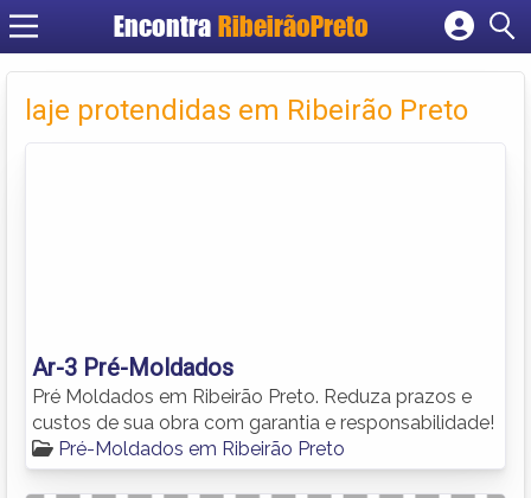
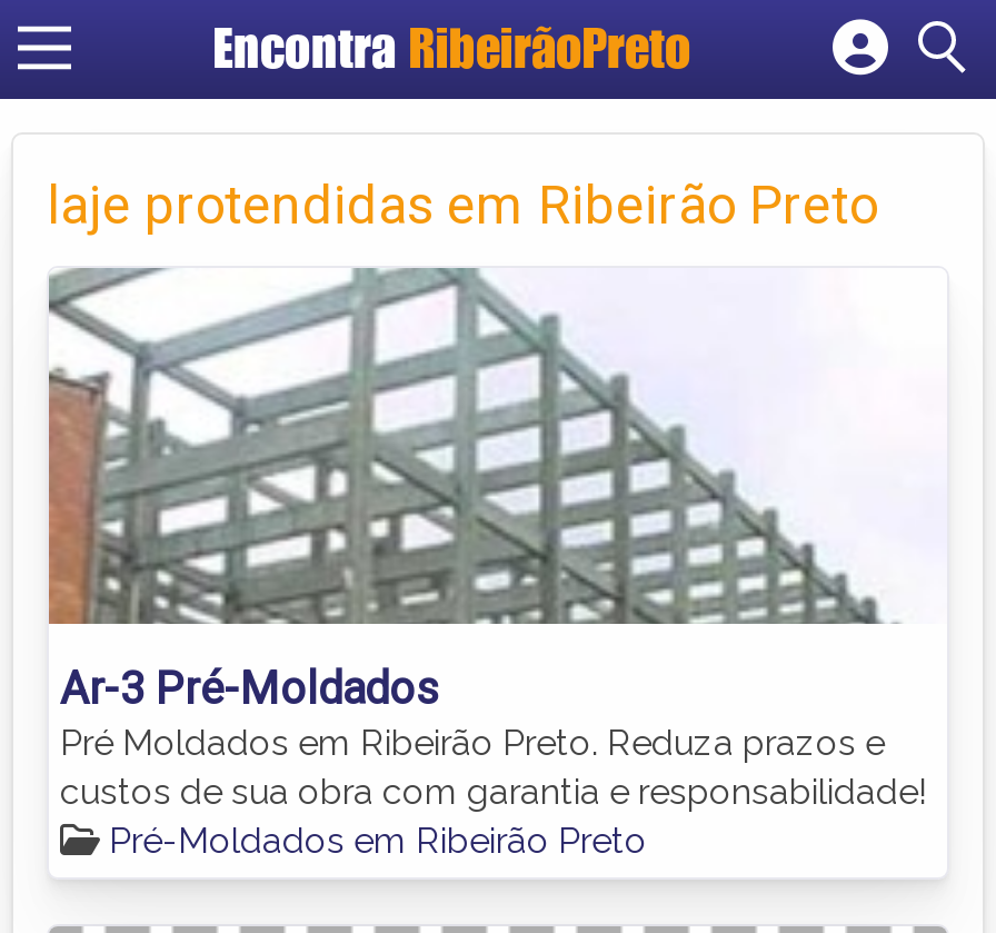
none -> [47,266,898,626] [image]

